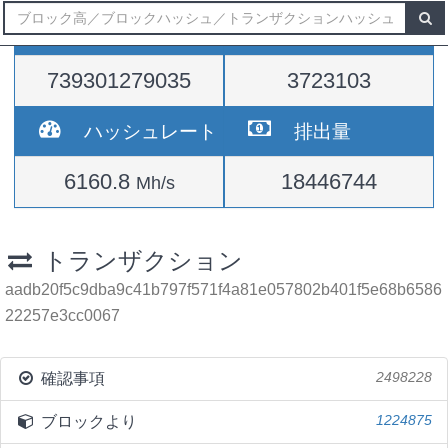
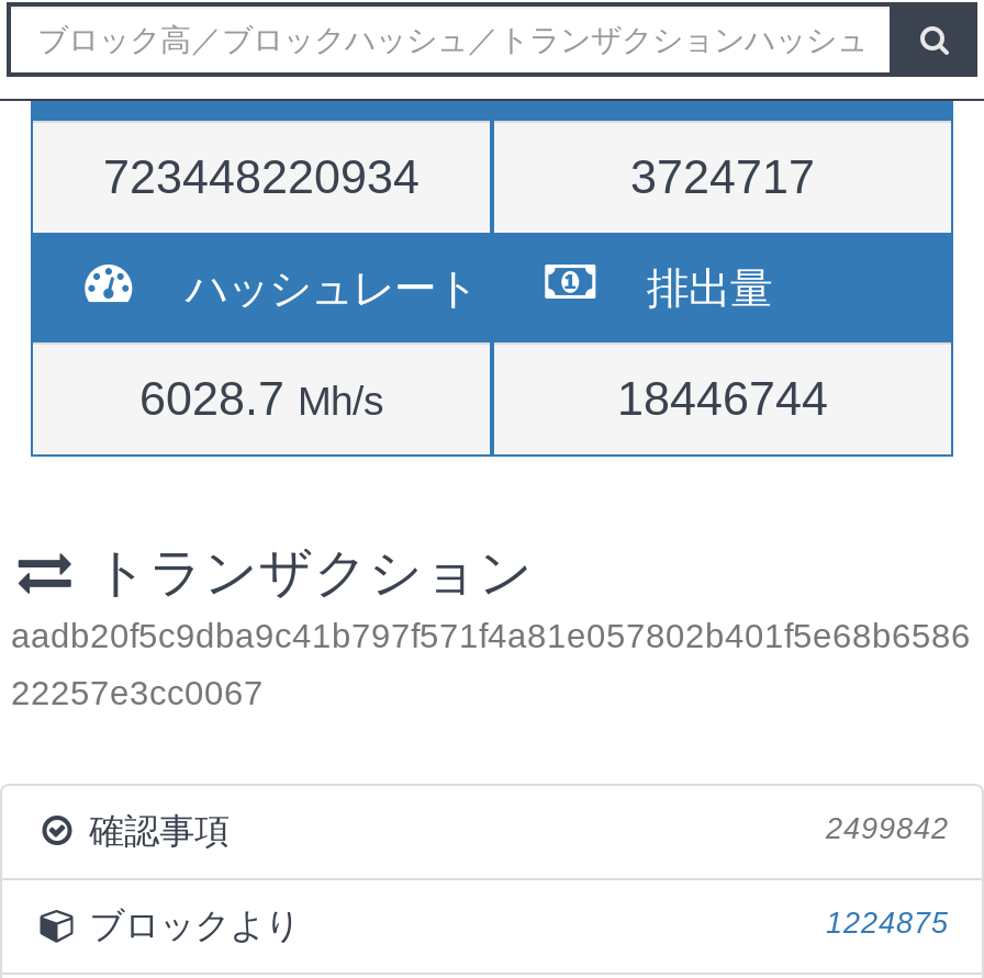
[47,68,191,93] 739301279035 -> [103,149,420,204] 723448220934
[287,68,371,93] 3723103 -> [630,149,815,204] 3724717
[63,169,174,194] 6160.8 Mh/s -> [139,371,383,426] 6028.7 Mh/s
[376,370,432,385] 2498228 -> [826,812,949,845] 2499842

